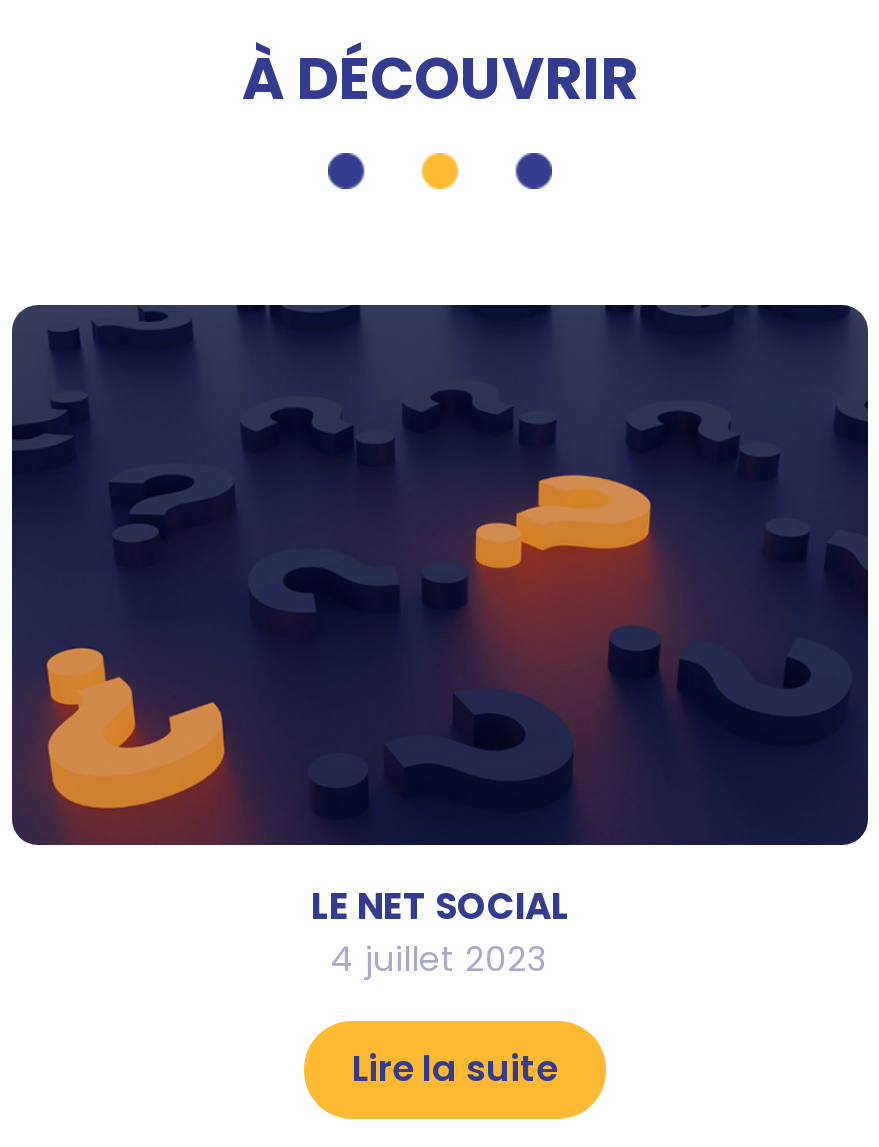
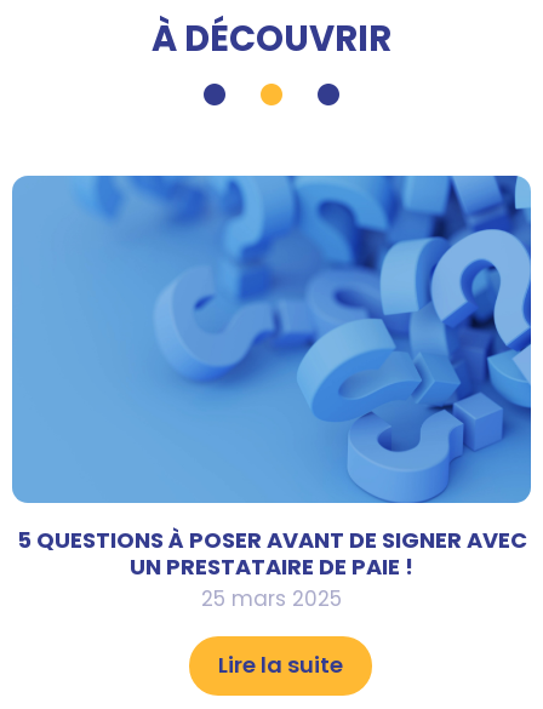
[10,303,870,982] [image] | LE NET SOCIAL | 4 juillet 2023 -> [11,175,532,613] [image] | 5 QUESTIONS À POSER AVANT DE SIGNER AVEC | UN PRESTATAIRE DE PAIE ! | 25 mars 2025

